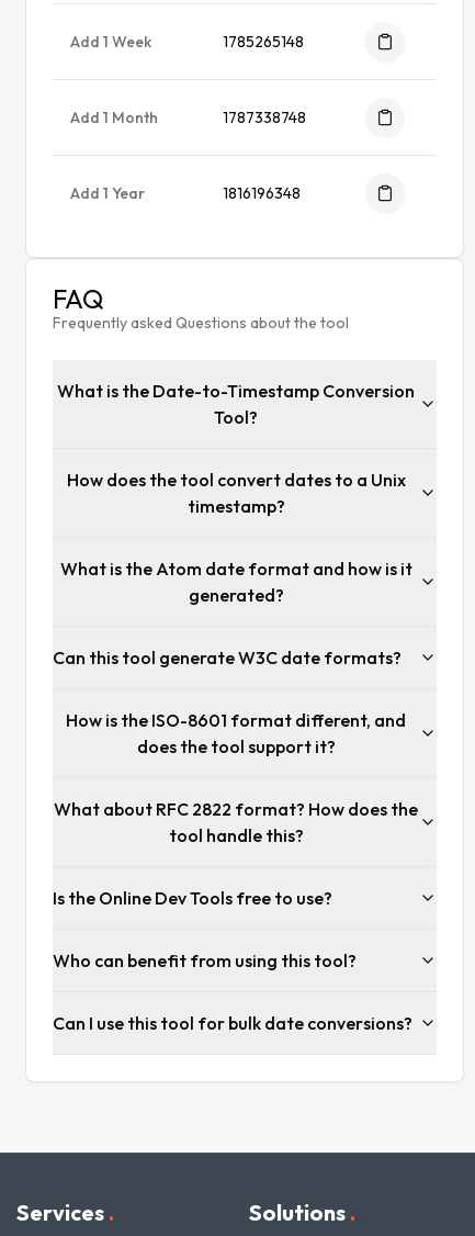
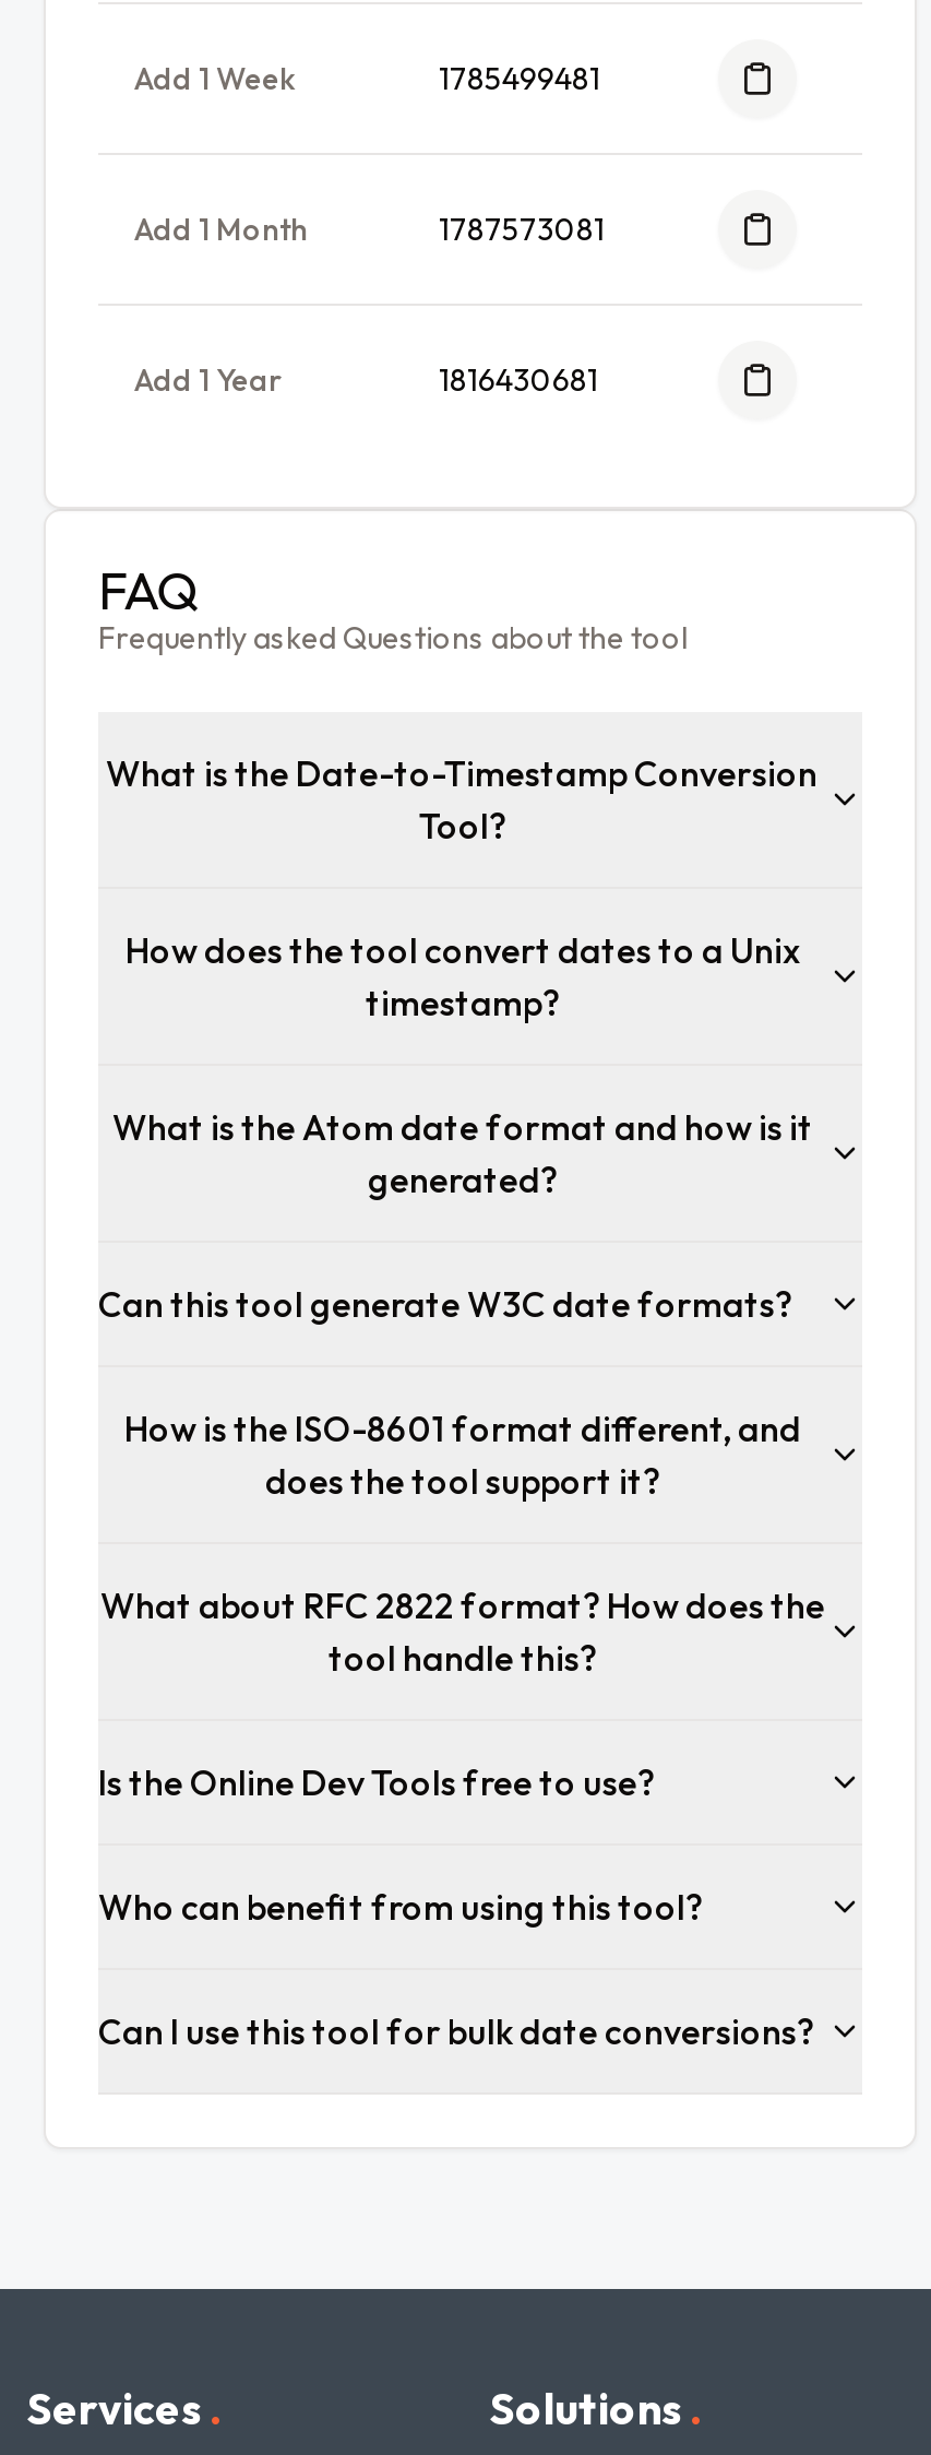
[223,32,304,52] 1785265148 -> [439,59,600,98] 1785499481
[223,108,306,127] 1787338748 -> [439,210,605,249] 1787573081
[223,183,301,203] 1816196348 -> [439,360,598,400] 1816430681

